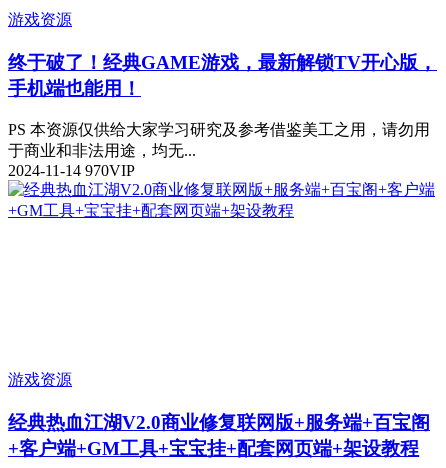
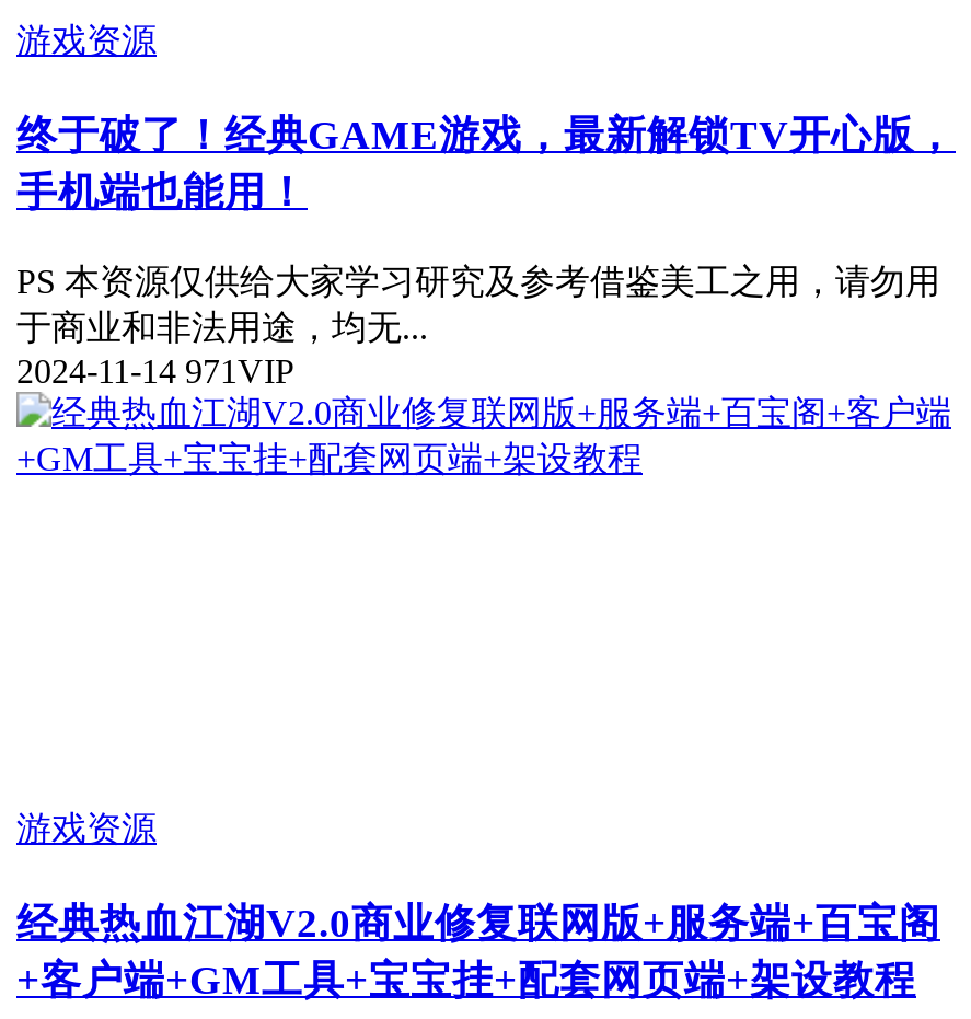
[8,162,135,179] 2024-11-14 970 VIP -> [16,353,294,390] 2024-11-14 971 VIP

